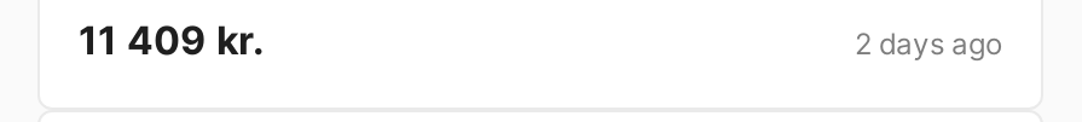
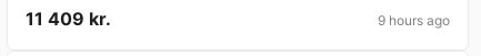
[855,26,1002,62] 2 days ago -> [378,12,450,29] 9 hours ago

